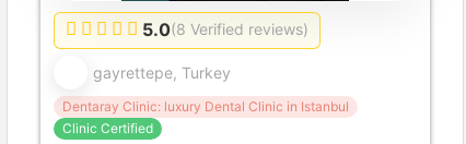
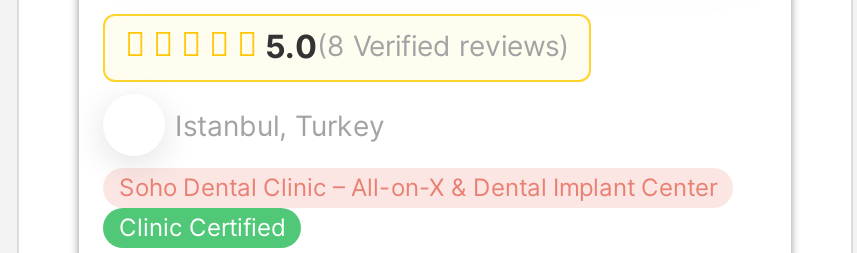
[93,63,231,81] gayrettepe, Turkey -> [175,107,385,141] Istanbul, Turkey
[62,98,349,115] Dentaray Clinic: luxury Dental Clinic in Istanbul -> [119,172,717,202] Soho Dental Clinic – All-on-X & Dental Implant Center

